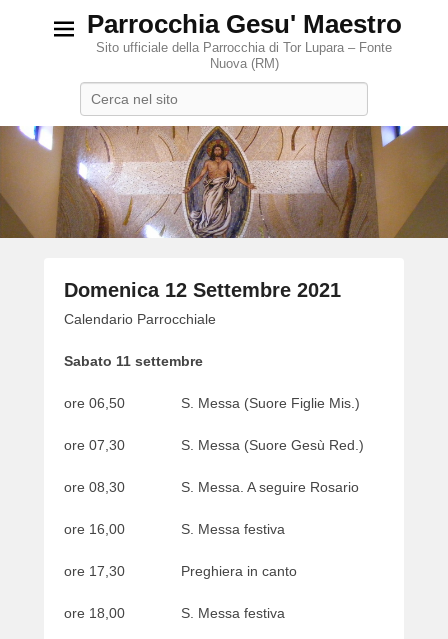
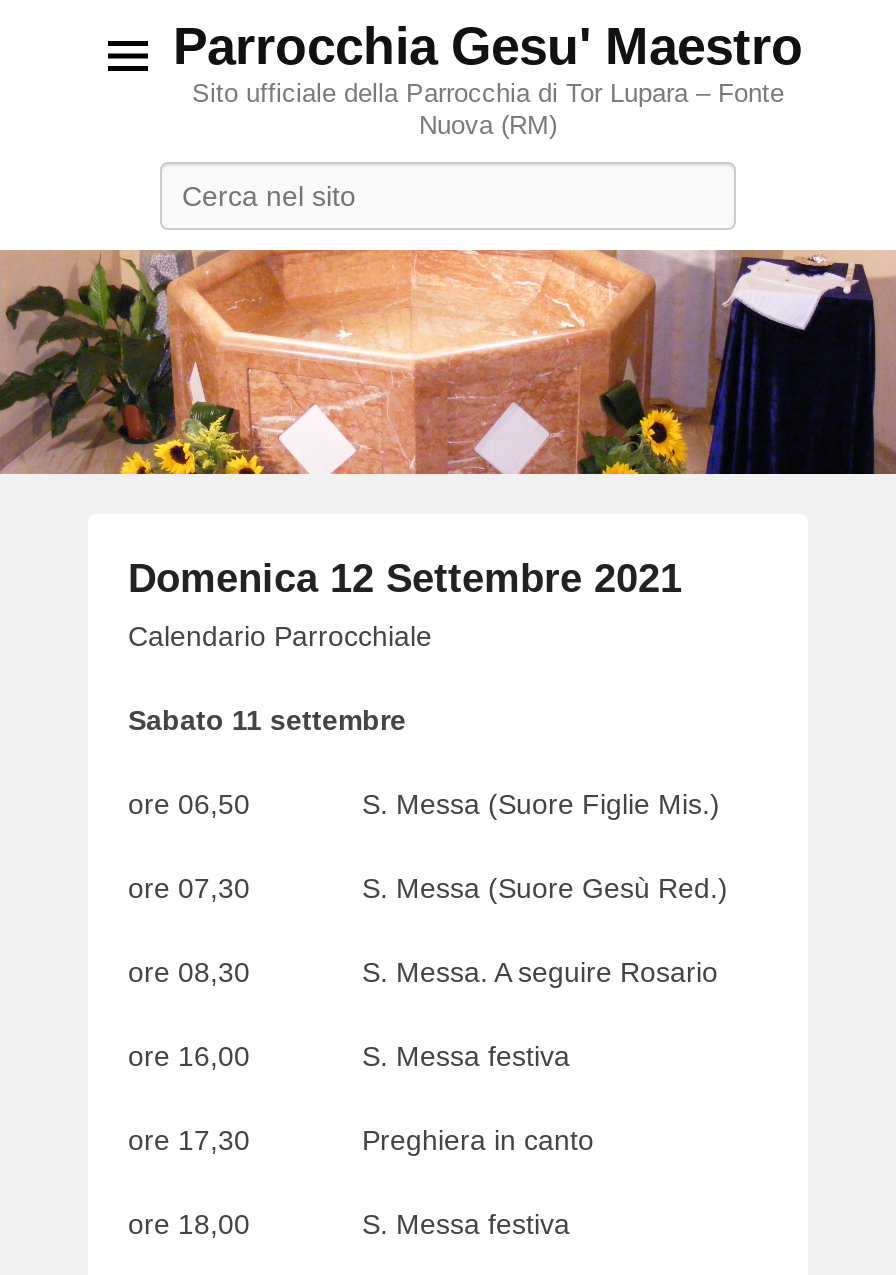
[3,125,445,239] [image] -> [6,248,890,476] [image]

